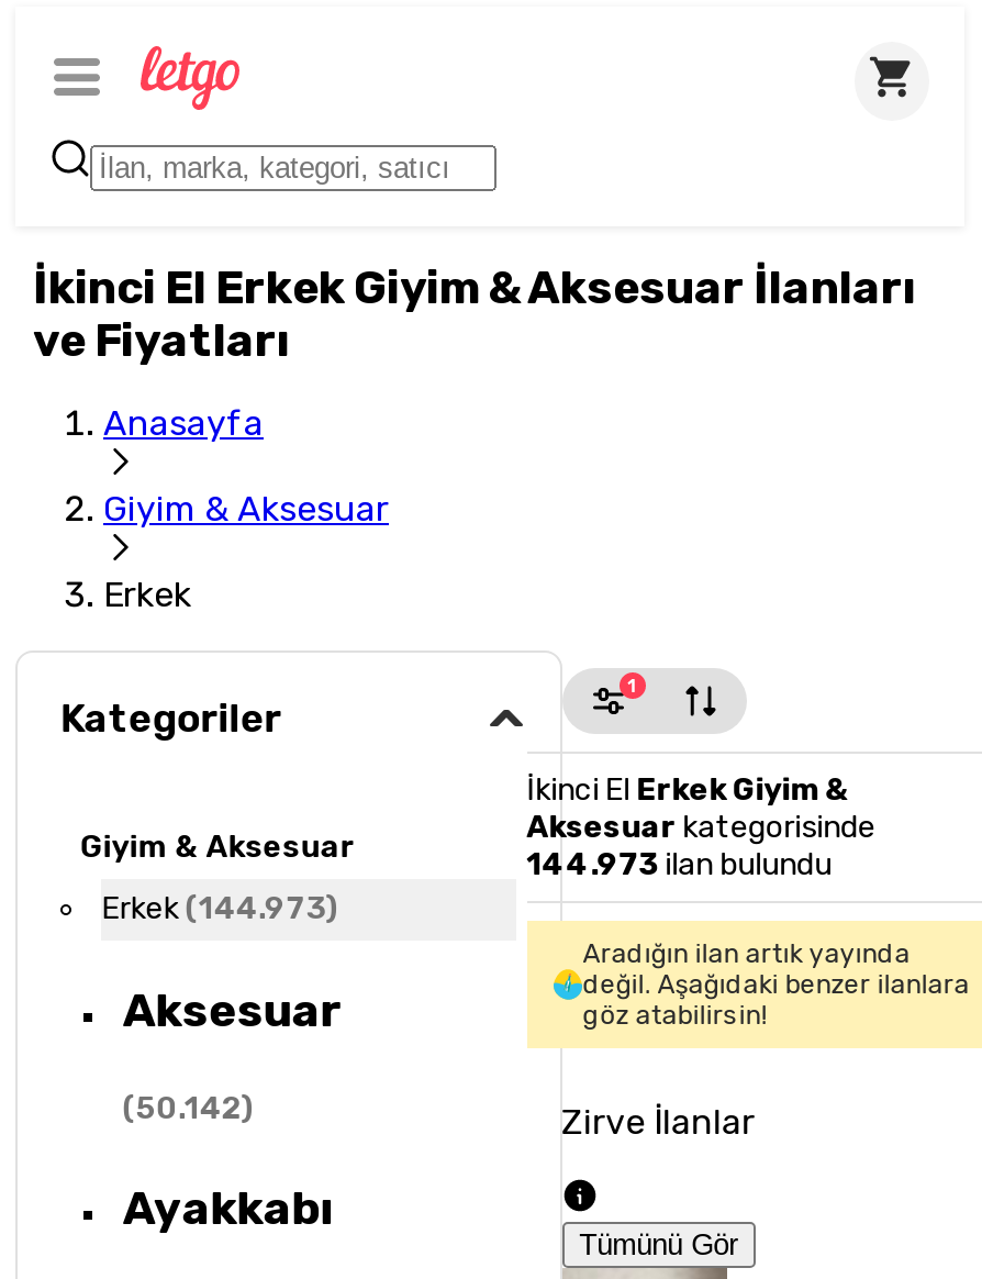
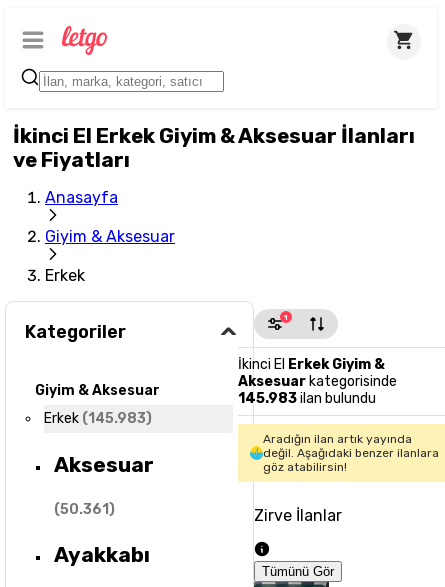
[526,846,832,883] 144.973 ilan bulundu -> [238,390,376,407] 145.983 ilan bulundu
[102,890,339,928] Erkek (144.973) -> [44,410,152,427] Erkek (145.983)
[123,1090,255,1127] (50.142) -> [54,501,115,518] (50.361)

